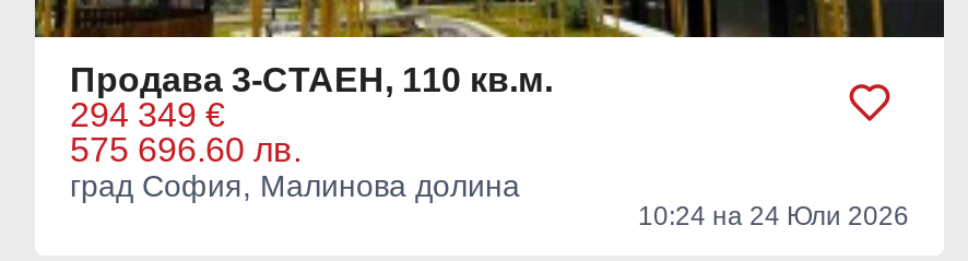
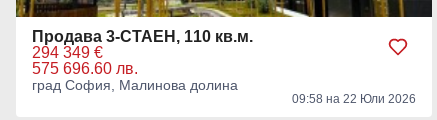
[638,201,909,232] 10:24 на 24 Юли 2026 -> [292,92,416,106] 09:58 на 22 Юли 2026

